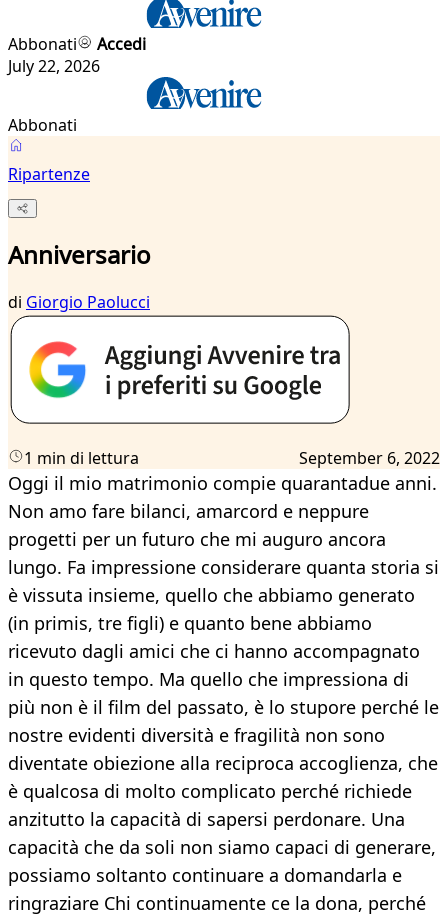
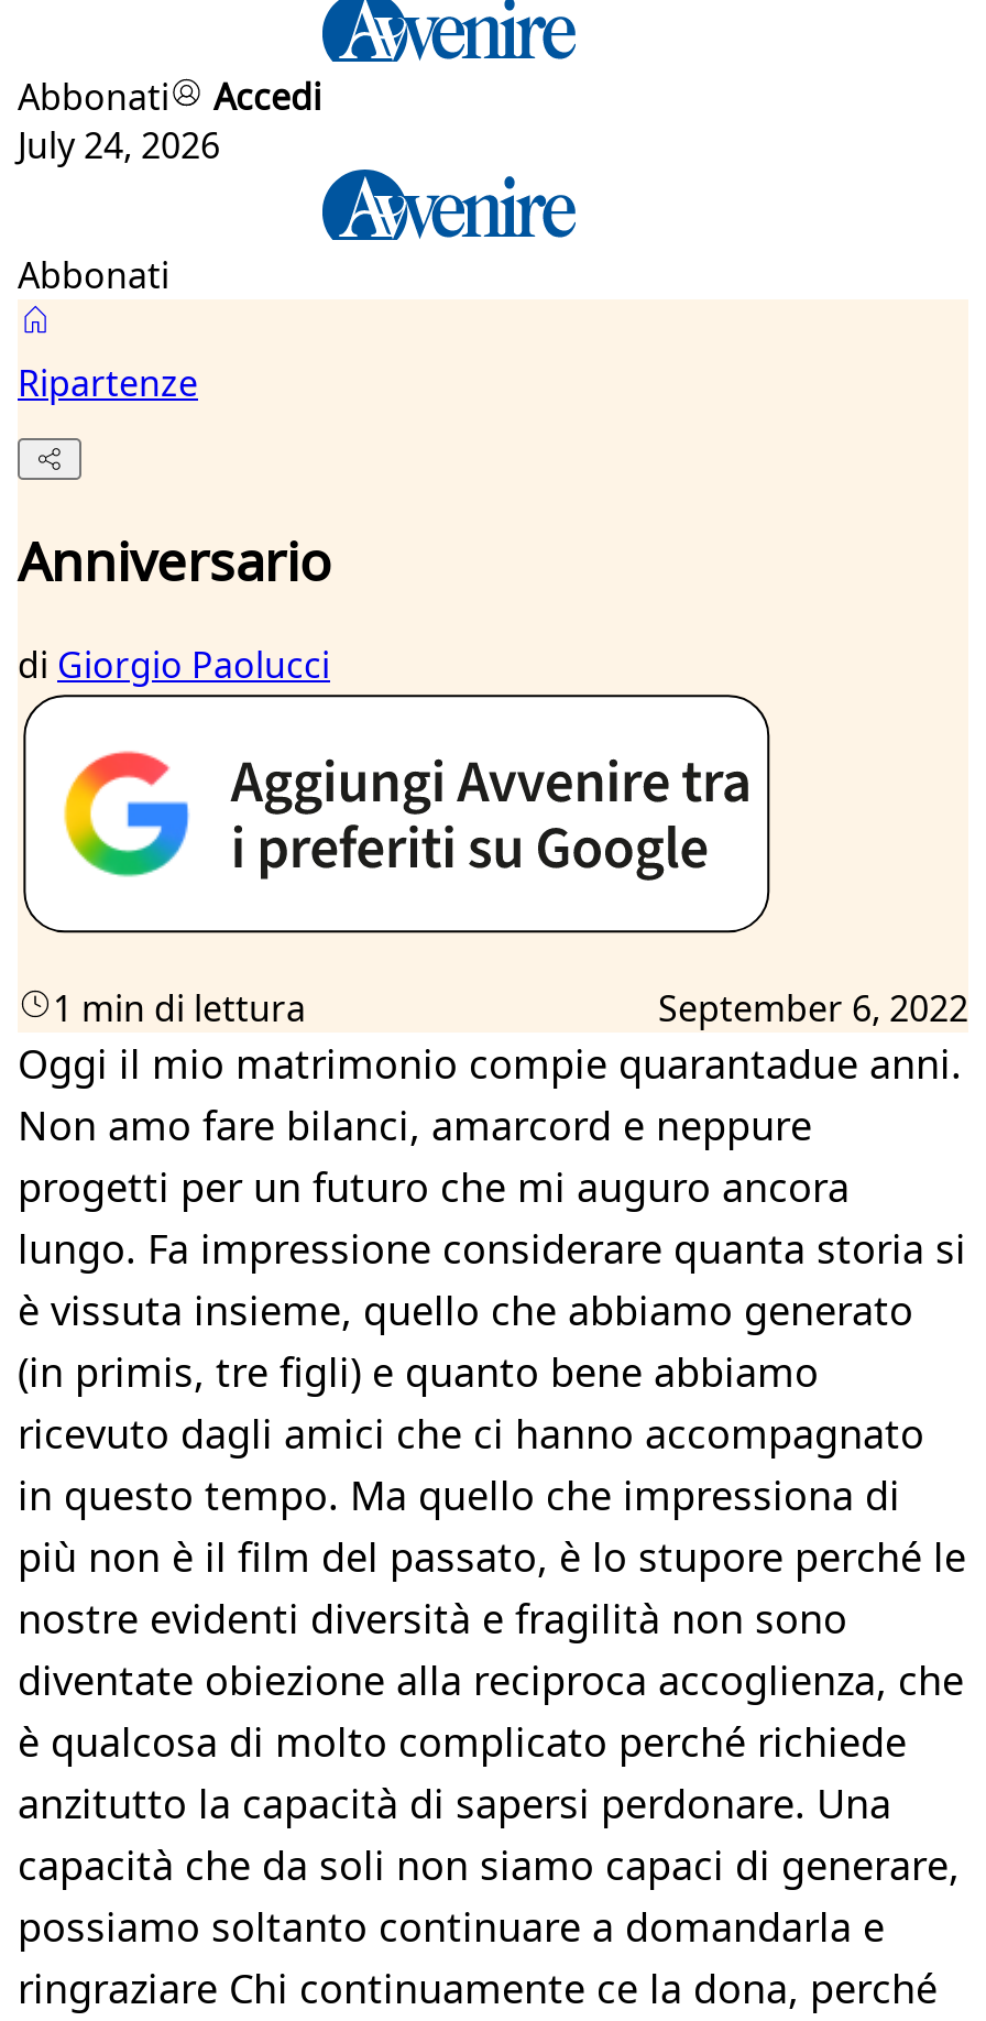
[8,55,100,77] July 22, 2026 -> [18,121,220,170] July 24, 2026

